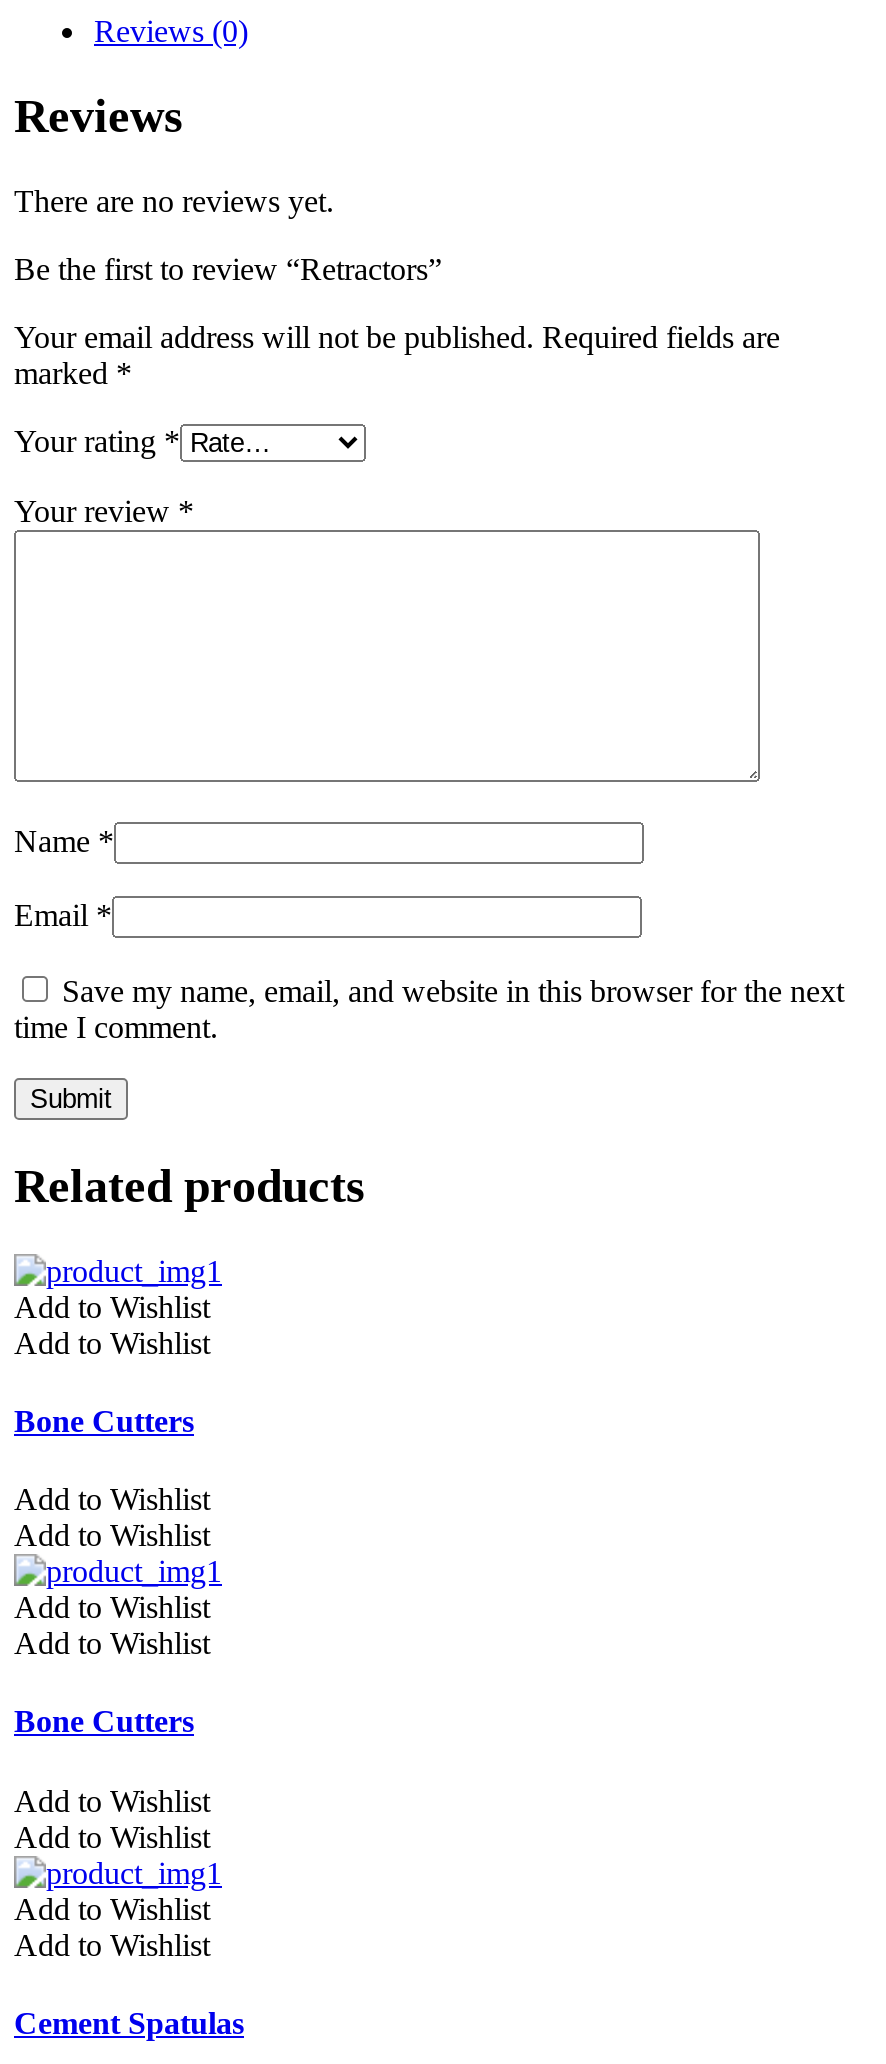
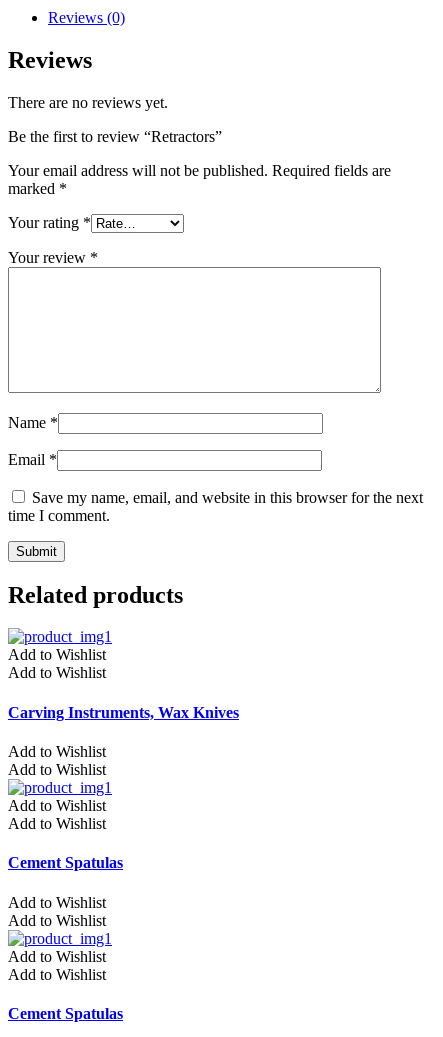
[14,1403,194,1437] Bone Cutters -> [8,704,239,721] Carving Instruments, Wax Knives
[14,1704,194,1738] Bone Cutters -> [8,854,123,871] Cement Spatulas

